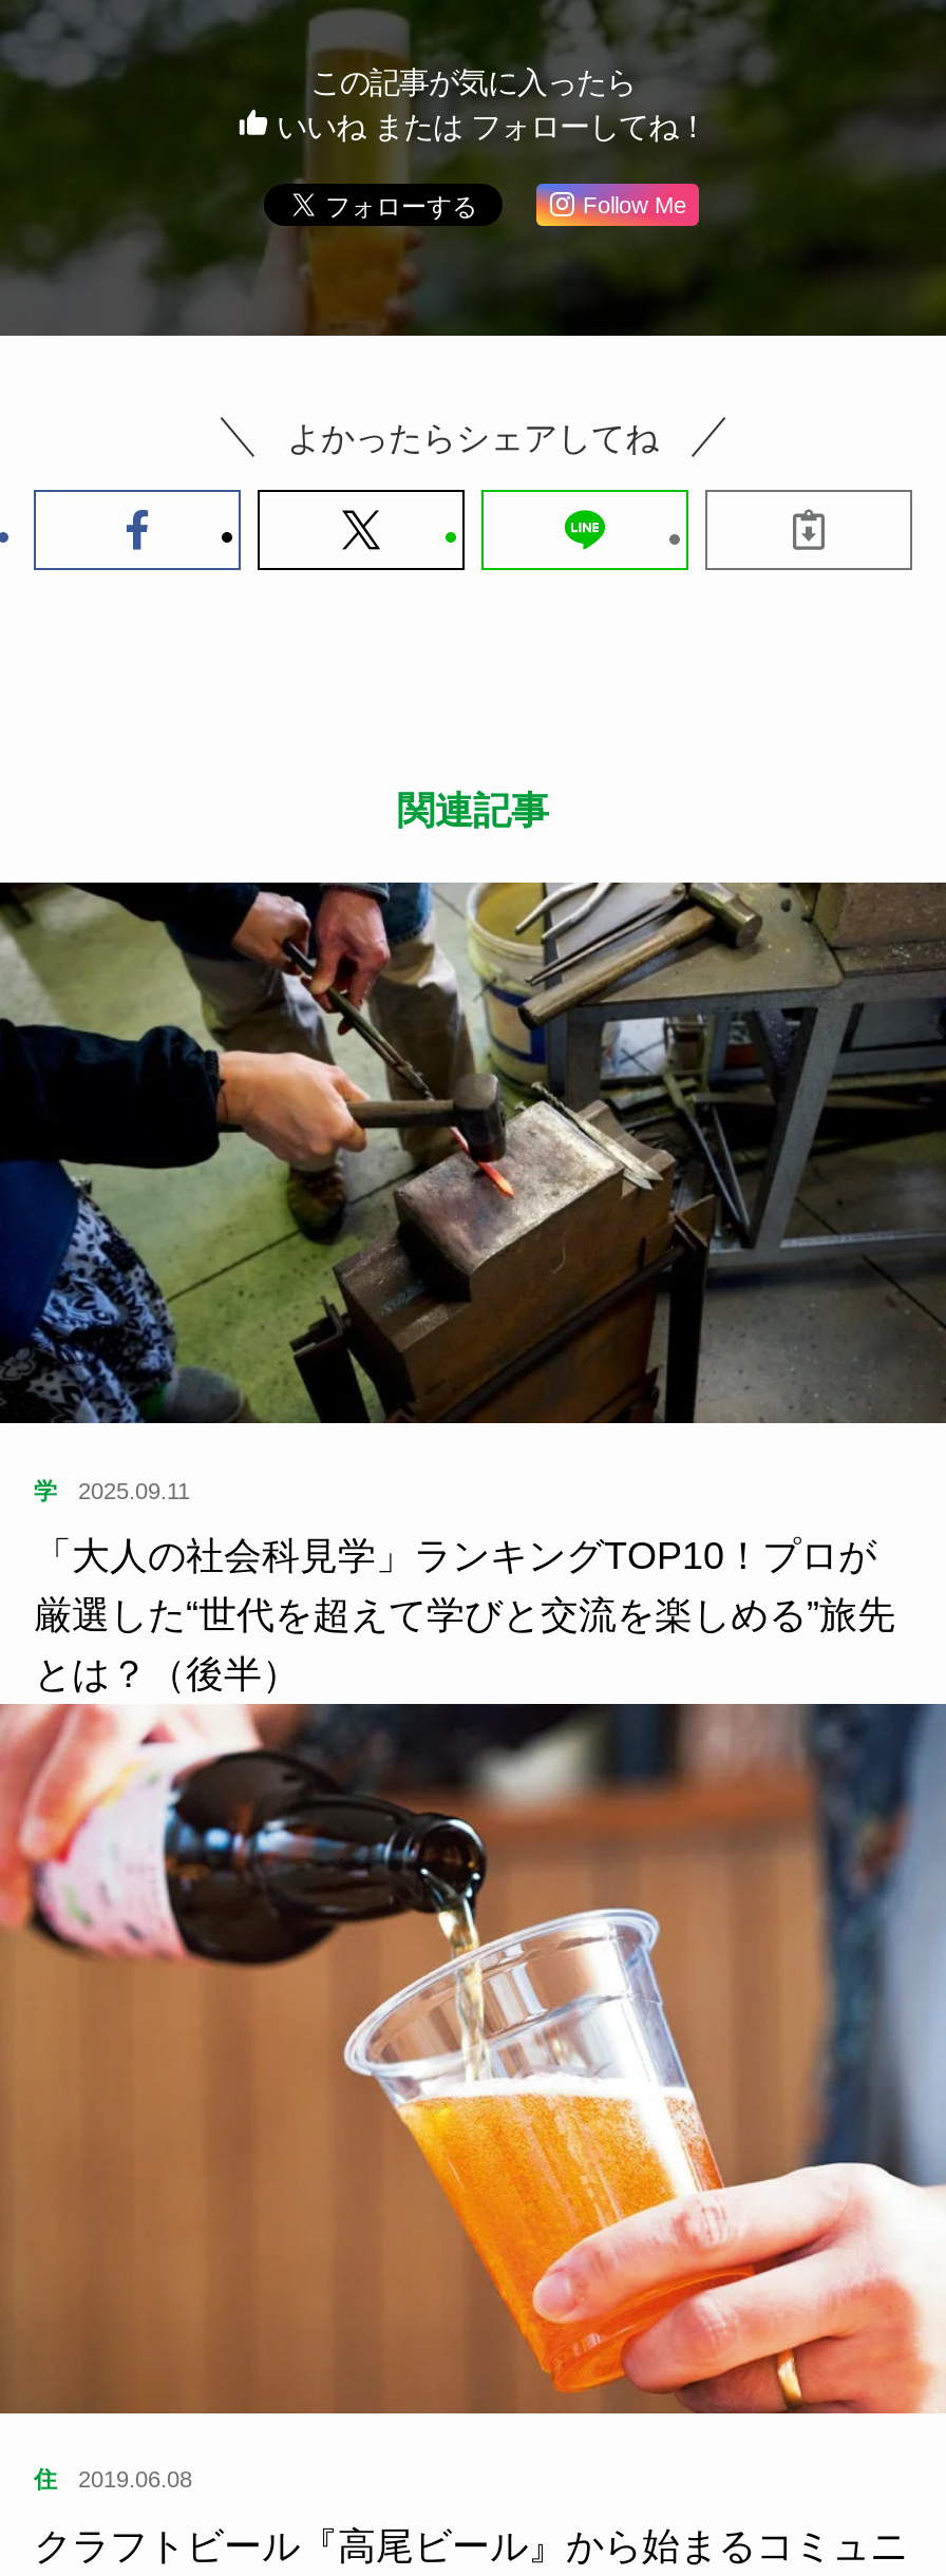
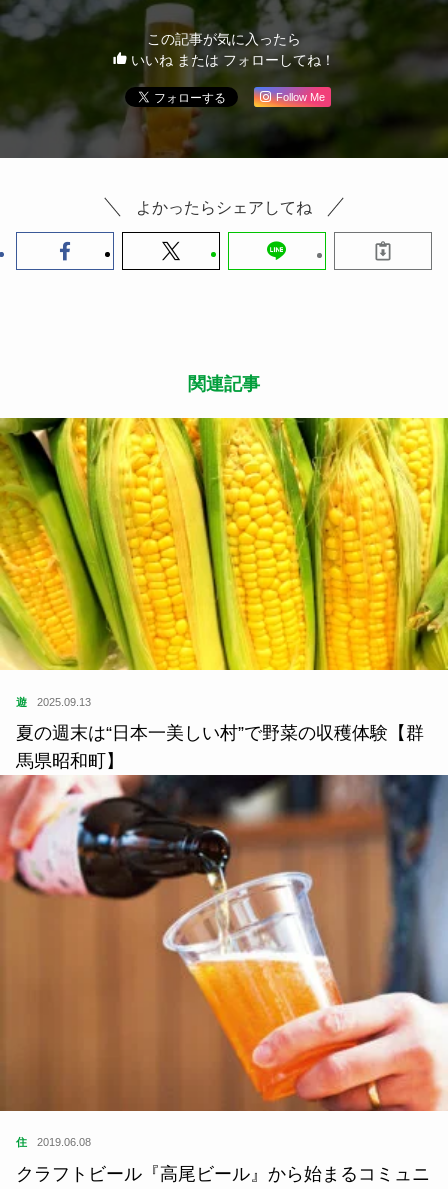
[6,880,940,1502] [image] | 学 | 2025.09.11 -> [3,417,445,708] [image] | 遊 | 2025.09.13
[34,1534,895,1695] 「大人の社会科見学」ランキングTOP10！プロが | 厳選した“世代を超えて学びと交流を楽しめる”旅先 | とは？（後半） -> [16,723,424,771] 夏の週末は“日本一美しい村”で野菜の収穫体験【群 | 馬県昭和町】

